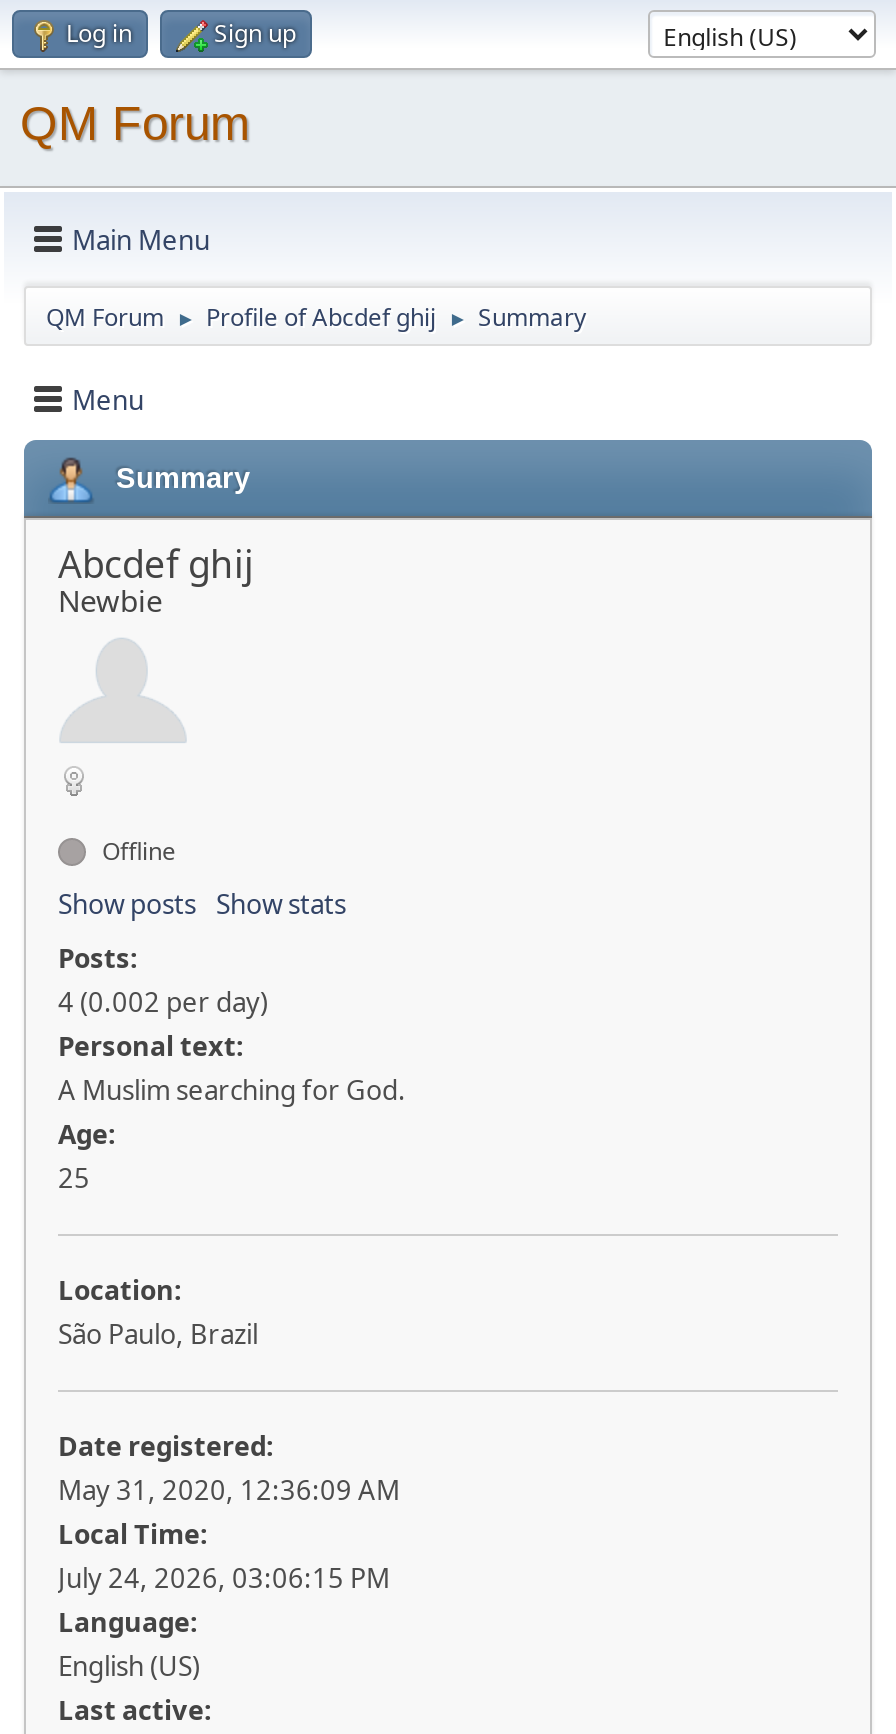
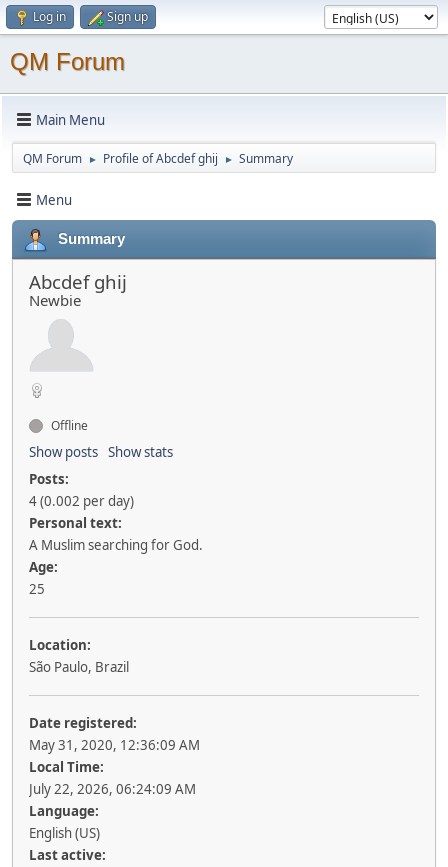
[58,1560,390,1596] July 24, 2026, 03:06:15 PM -> [29,780,196,798] July 22, 2026, 06:24:09 AM

